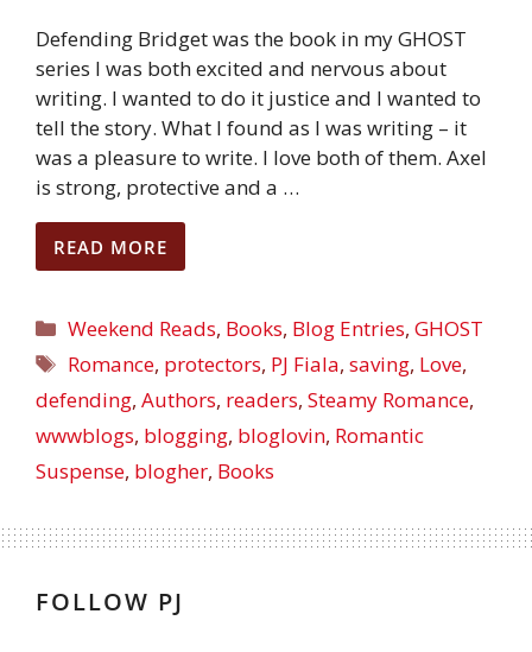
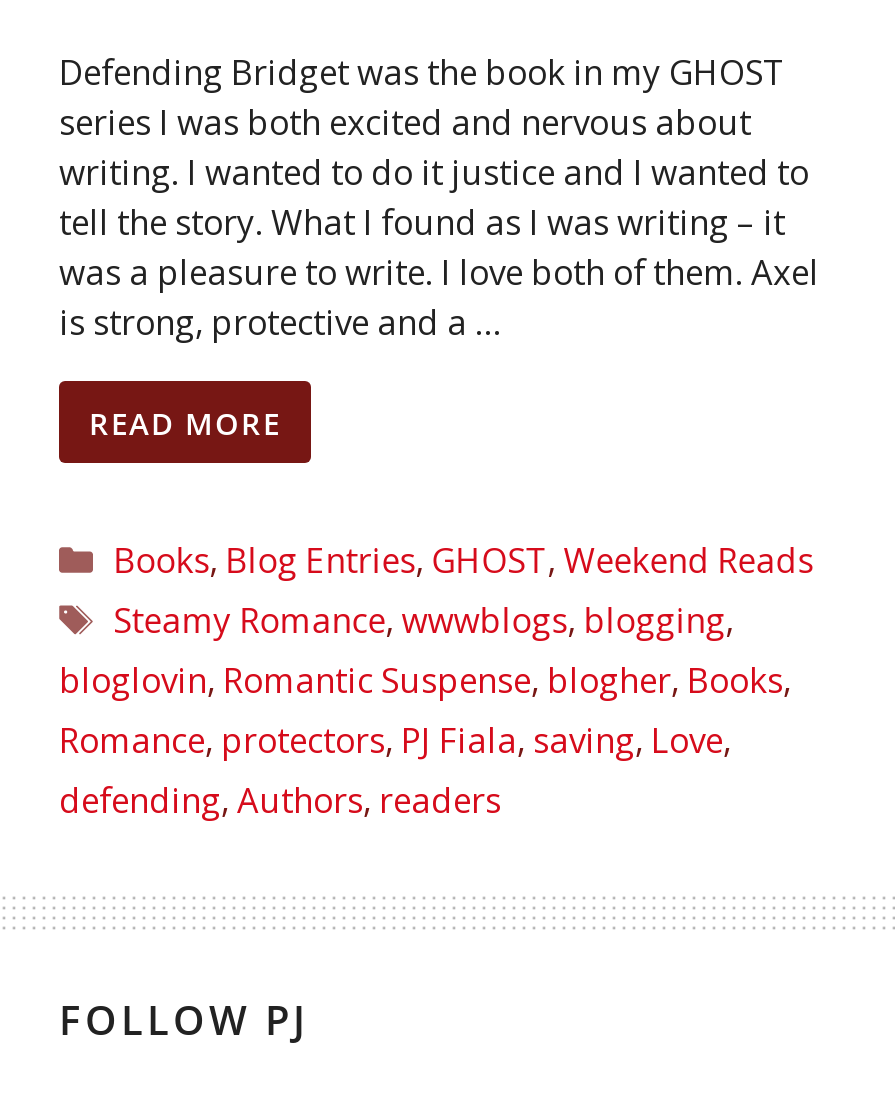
[68,314,484,342] Weekend Reads, Books, Blog Entries, GHOST -> [59,537,813,703] Books, Blog Entries, GHOST, Weekend Reads | Steamy Romance, wwwblogs, blogging, | bloglovin, Romantic Suspense, blogher, Books,
moved [68,350,467,377] -> [59,717,731,763]: Romance, protectors, PJ Fiala, saving, Love,
[36,386,474,484] defending, Authors, readers, Steamy Romance, | wwwblogs, blogging, bloglovin, Romantic | Suspense, blogher, Books -> [59,777,501,823] defending, Authors, readers

